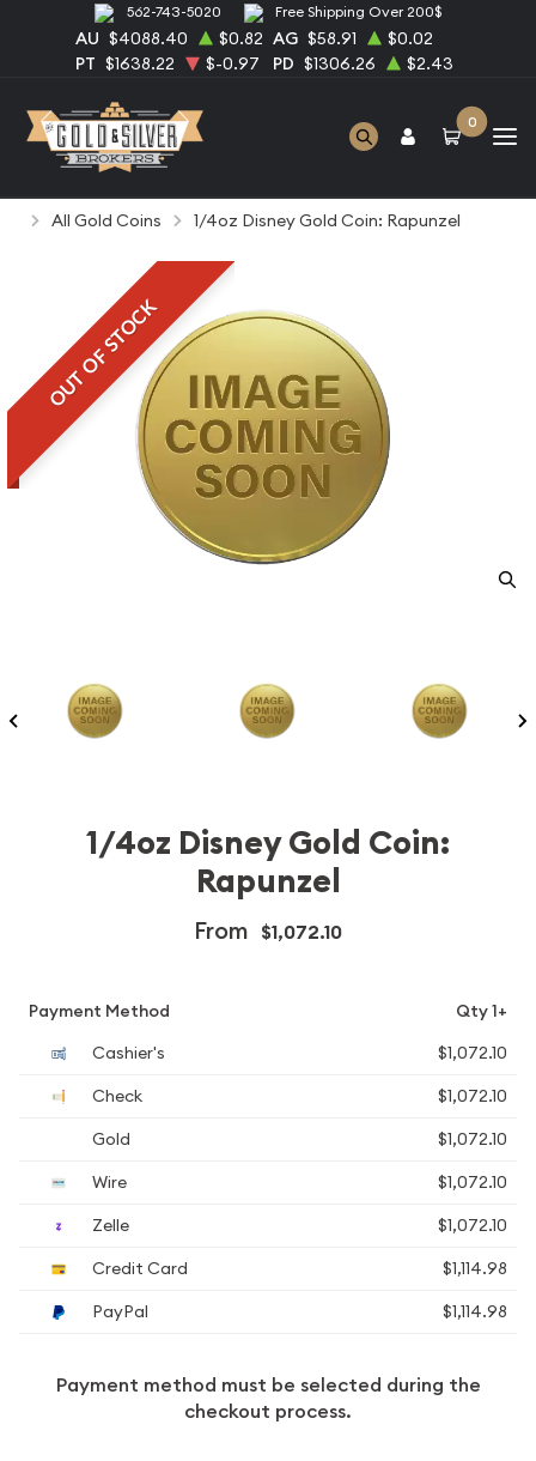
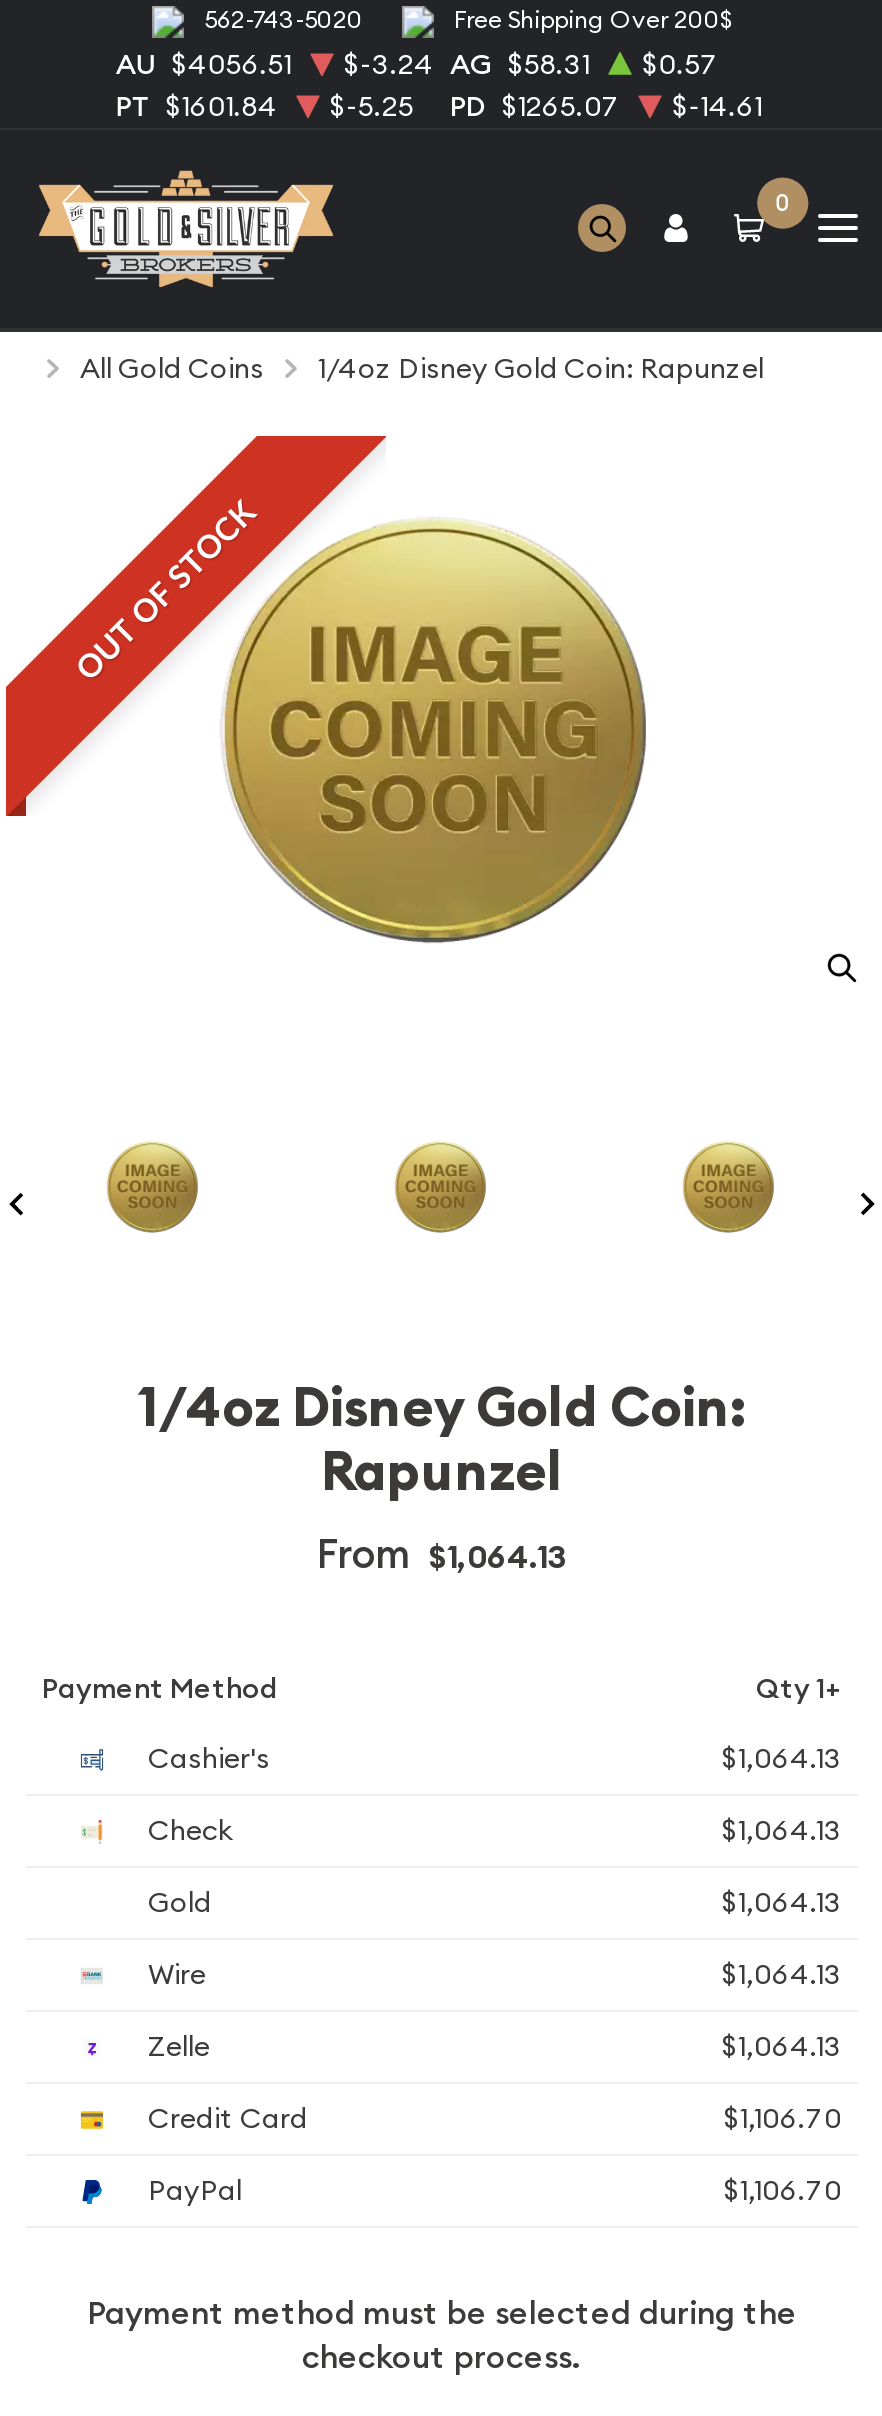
[75,27,188,49] AU $4088.40 -> [116,45,292,81] AU $4056.51
[219,27,357,49] $0.82 AG $58.91 -> [344,45,590,81] $-3.24 AG $58.31
[388,27,433,49] $0.02 -> [642,45,718,81] $0.57
[75,52,174,74] PT $1638.22 -> [116,87,278,123] PT $1601.84
[206,52,260,74] $-0.97 -> [330,87,414,123] $-5.25
[273,52,376,74] PD $1306.26 -> [450,87,620,123] PD $1265.07
[407,52,454,74] $2.43 -> [672,87,762,123] $-14.61
[194,915,342,946] From $1,072.10 -> [317,1528,567,1580] From $1,064.13
[438,1042,507,1063] $1,072.10 -> [722,1740,842,1776] $1,064.13
[438,1085,507,1107] $1,072.10 -> [722,1812,842,1848] $1,064.13
[438,1128,507,1150] $1,072.10 -> [722,1884,842,1920] $1,064.13
[438,1171,507,1193] $1,072.10 -> [722,1956,842,1992] $1,064.13
[438,1214,507,1236] $1,072.10 -> [722,2028,842,2064] $1,064.13
[443,1257,507,1279] $1,114.98 -> [724,2100,842,2136] $1,106.70
[443,1301,507,1322] $1,114.98 -> [724,2172,842,2208] $1,106.70

